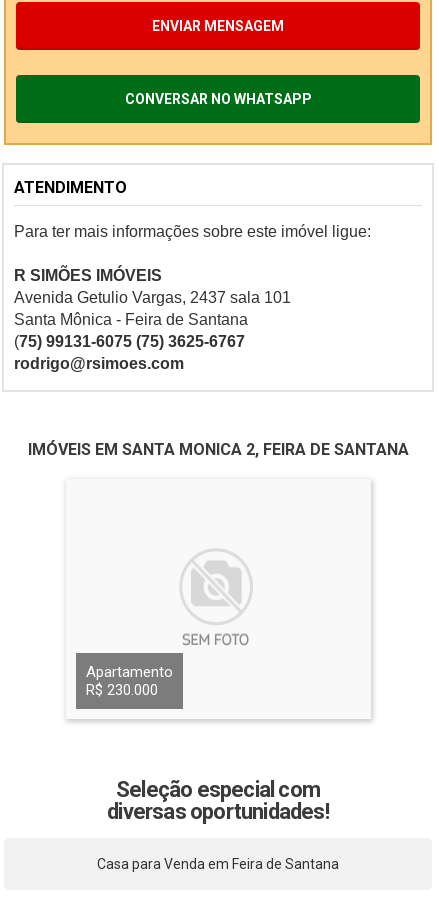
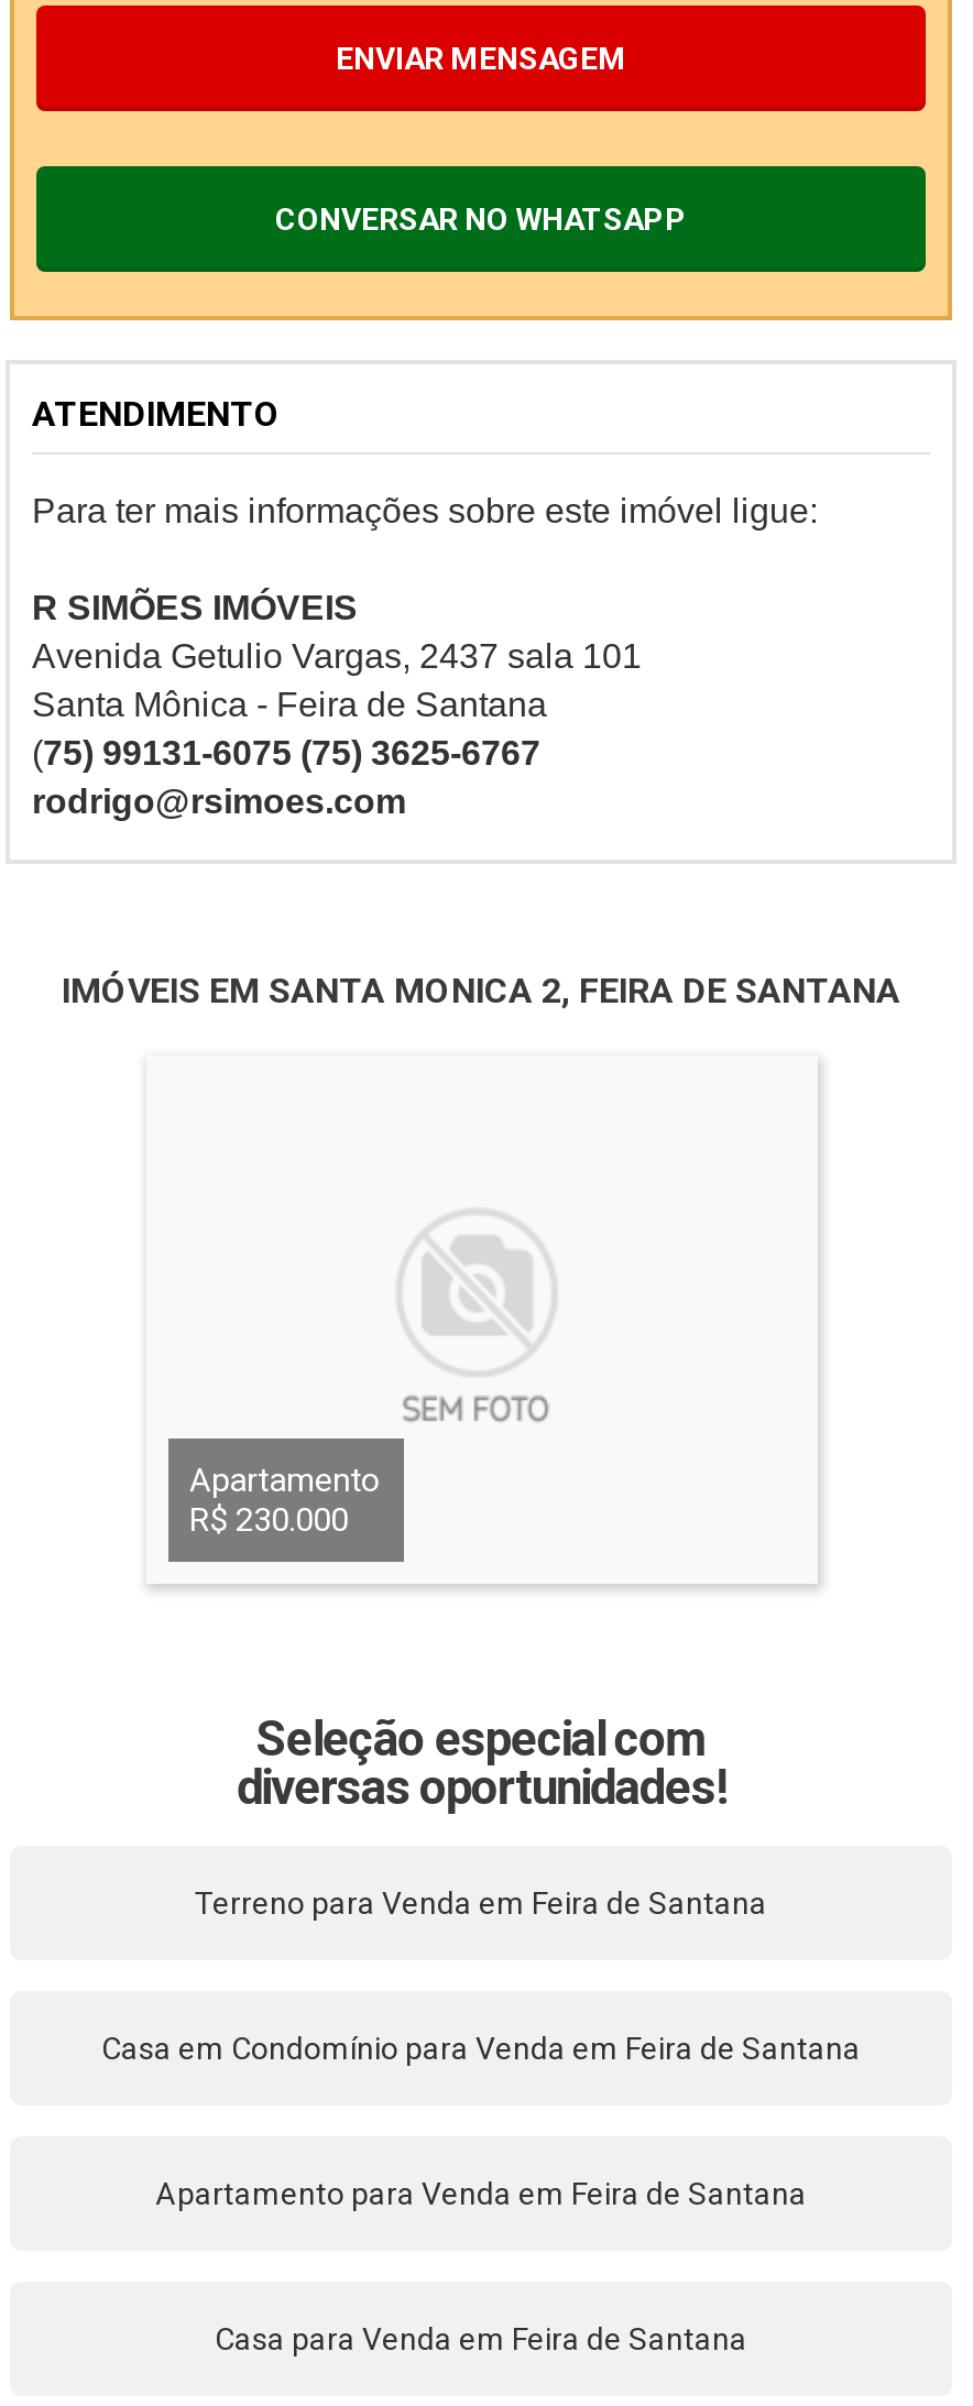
none -> [101,2031,861,2066] Casa em Condomínio para Venda em Feira de Santana
none -> [155,2176,807,2211] Apartamento para Venda em Feira de Santana
none -> [195,1885,767,1921] Terreno para Venda em Feira de Santana

